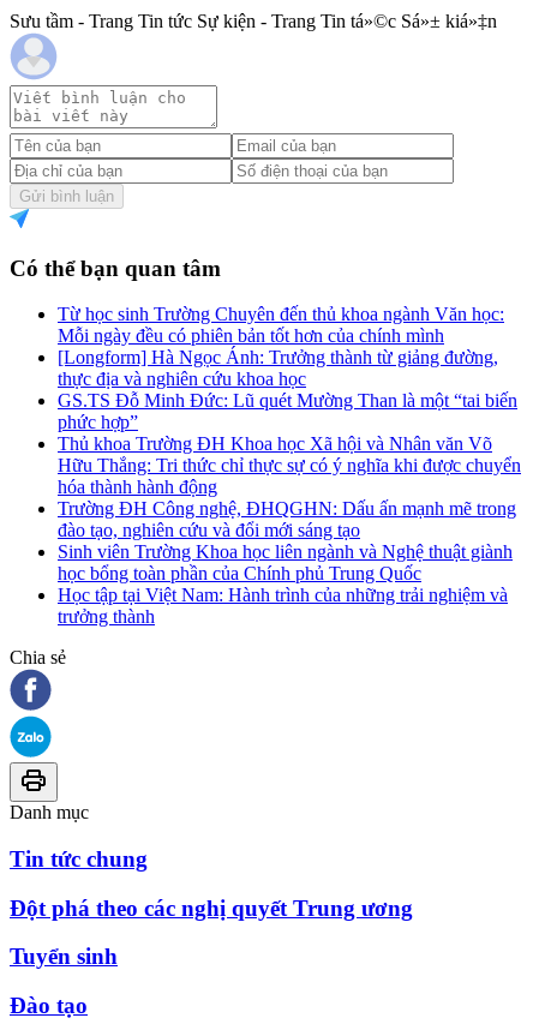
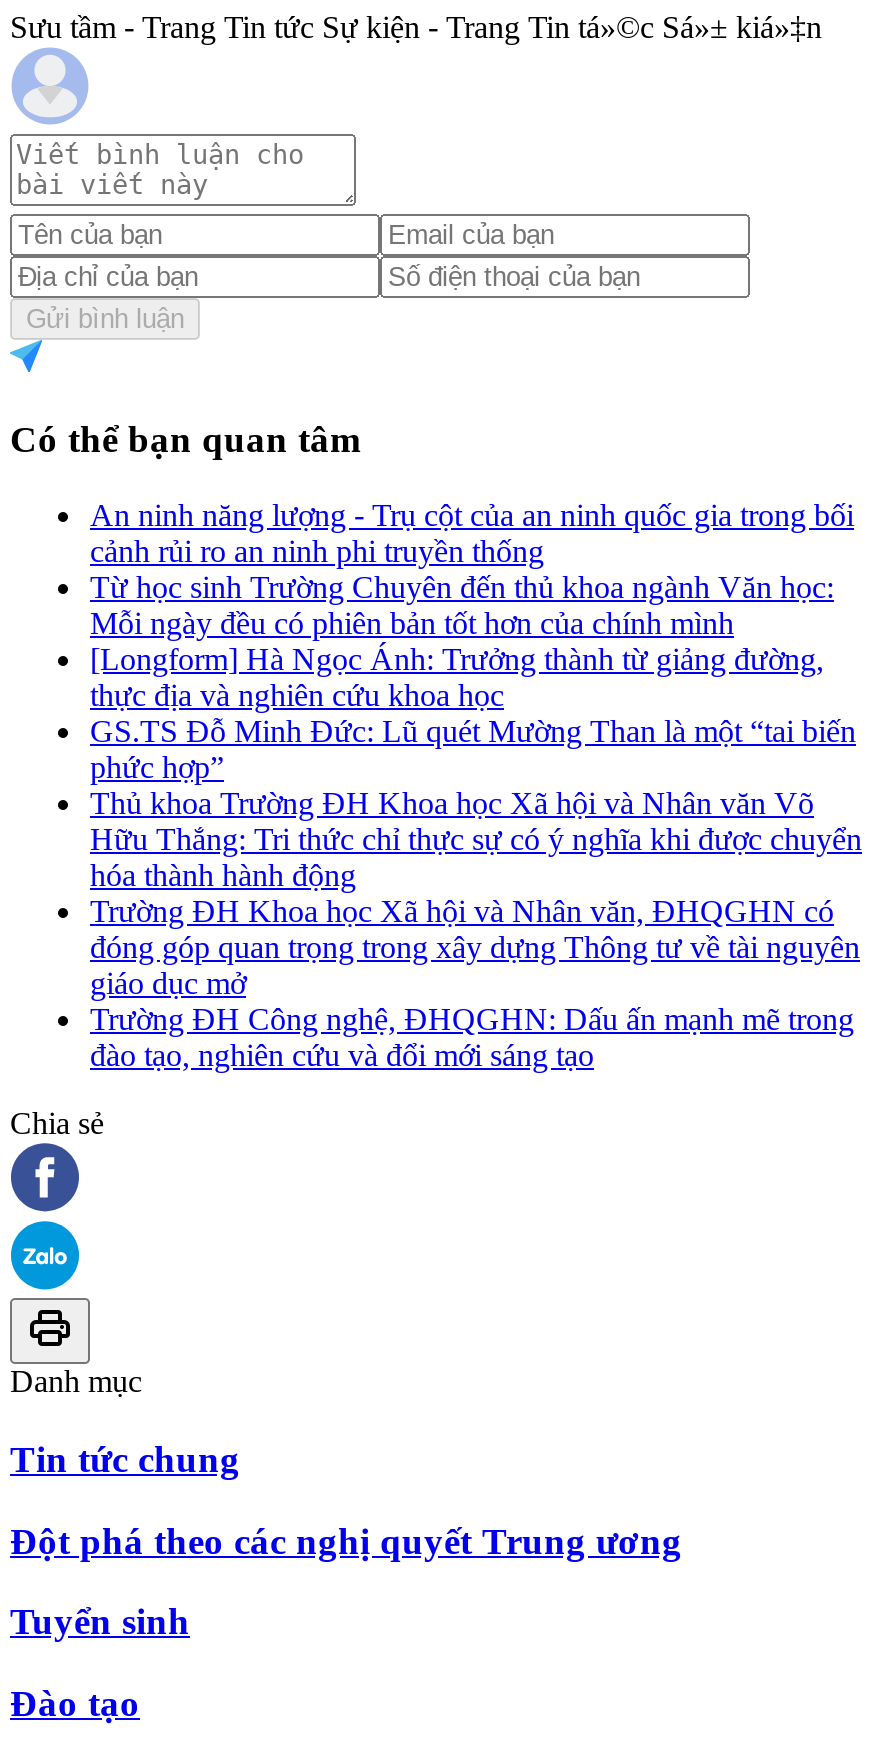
none -> [90,498,854,568] An ninh năng lượng - Trụ cột của an ninh quốc gia trong bối | cảnh rủi ro an ninh phi truyền thống
moved [58,304,521,497] -> [90,570,862,892]: Từ học sinh Trường Chuyên đến thủ khoa ngành Văn học: | Mỗi ngày đều có phiên bản tốt hơn của chính mình | [Longform] Hà Ngọc Ánh: Trưởng thành từ giảng đường, | ... | Hữu Thắng: Tri thức chỉ thực sự có ý nghĩa khi được chuyển | hóa thành hành động
none -> [90,894,860,1000] Trường ĐH Khoa học Xã hội và Nhân văn, ĐHQGHN có | đóng góp quan trọng trong xây dựng Thông tư về tài nguyên | giáo dục mở
moved [58,498,516,540] -> [90,1002,854,1072]: Trường ĐH Công nghệ, ĐHQGHN: Dấu ấn mạnh mẽ trong | đào tạo, nghiên cứu và đổi mới sáng tạo
[58,542,513,627] Sinh viên Trường Khoa học liên ngành và Nghệ thuật giành | học bổng toàn phần của Chính phủ Trung Quốc | Học tập tại Việt Nam: Hành trình của những trải nghiệm và | trưởng thành -> none

